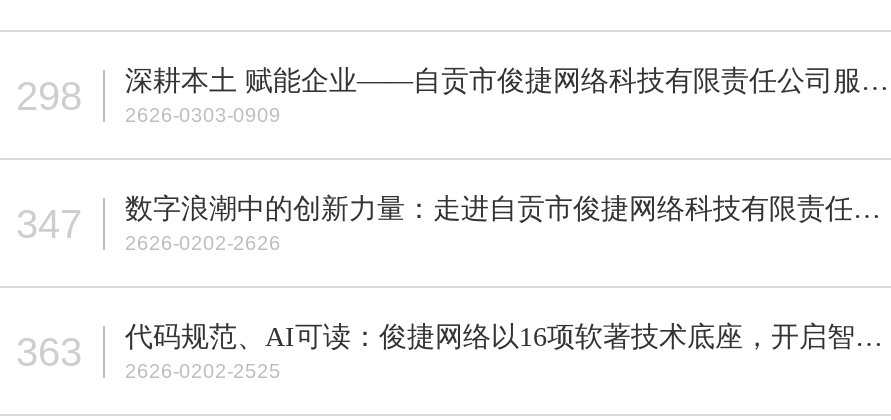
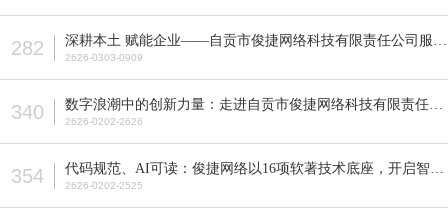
[16,74,281,126] 298 2626-0303-0909 -> [10,37,143,63] 282 2626-0303-0909
[16,202,281,254] 347 2626-0202-2626 -> [10,101,143,127] 340 2626-0202-2626
[16,330,281,382] 363 2626-0202-2525 -> [10,165,143,191] 354 2626-0202-2525

